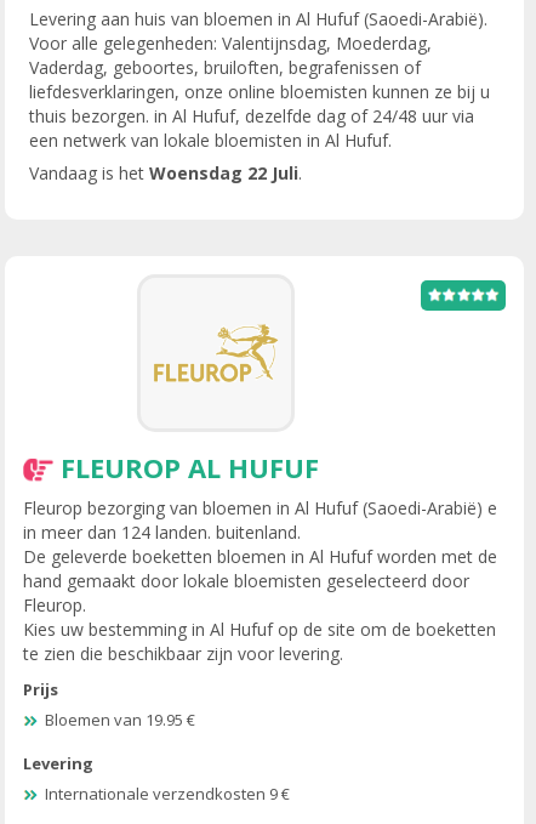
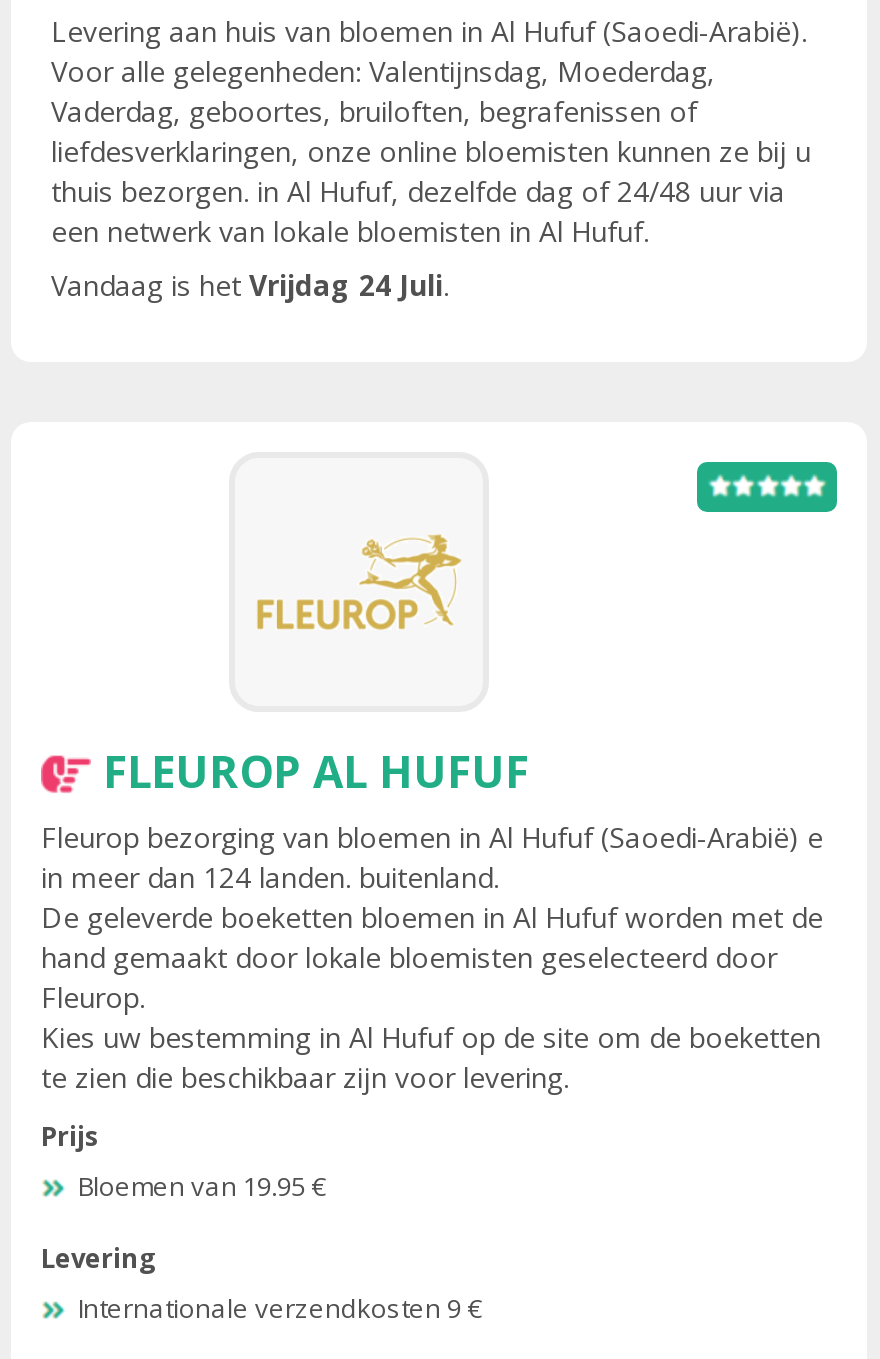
[29,161,302,184] Vandaag is het Woensdag 22 Juli. -> [51,266,449,304] Vandaag is het Vrijdag 24 Juli.

